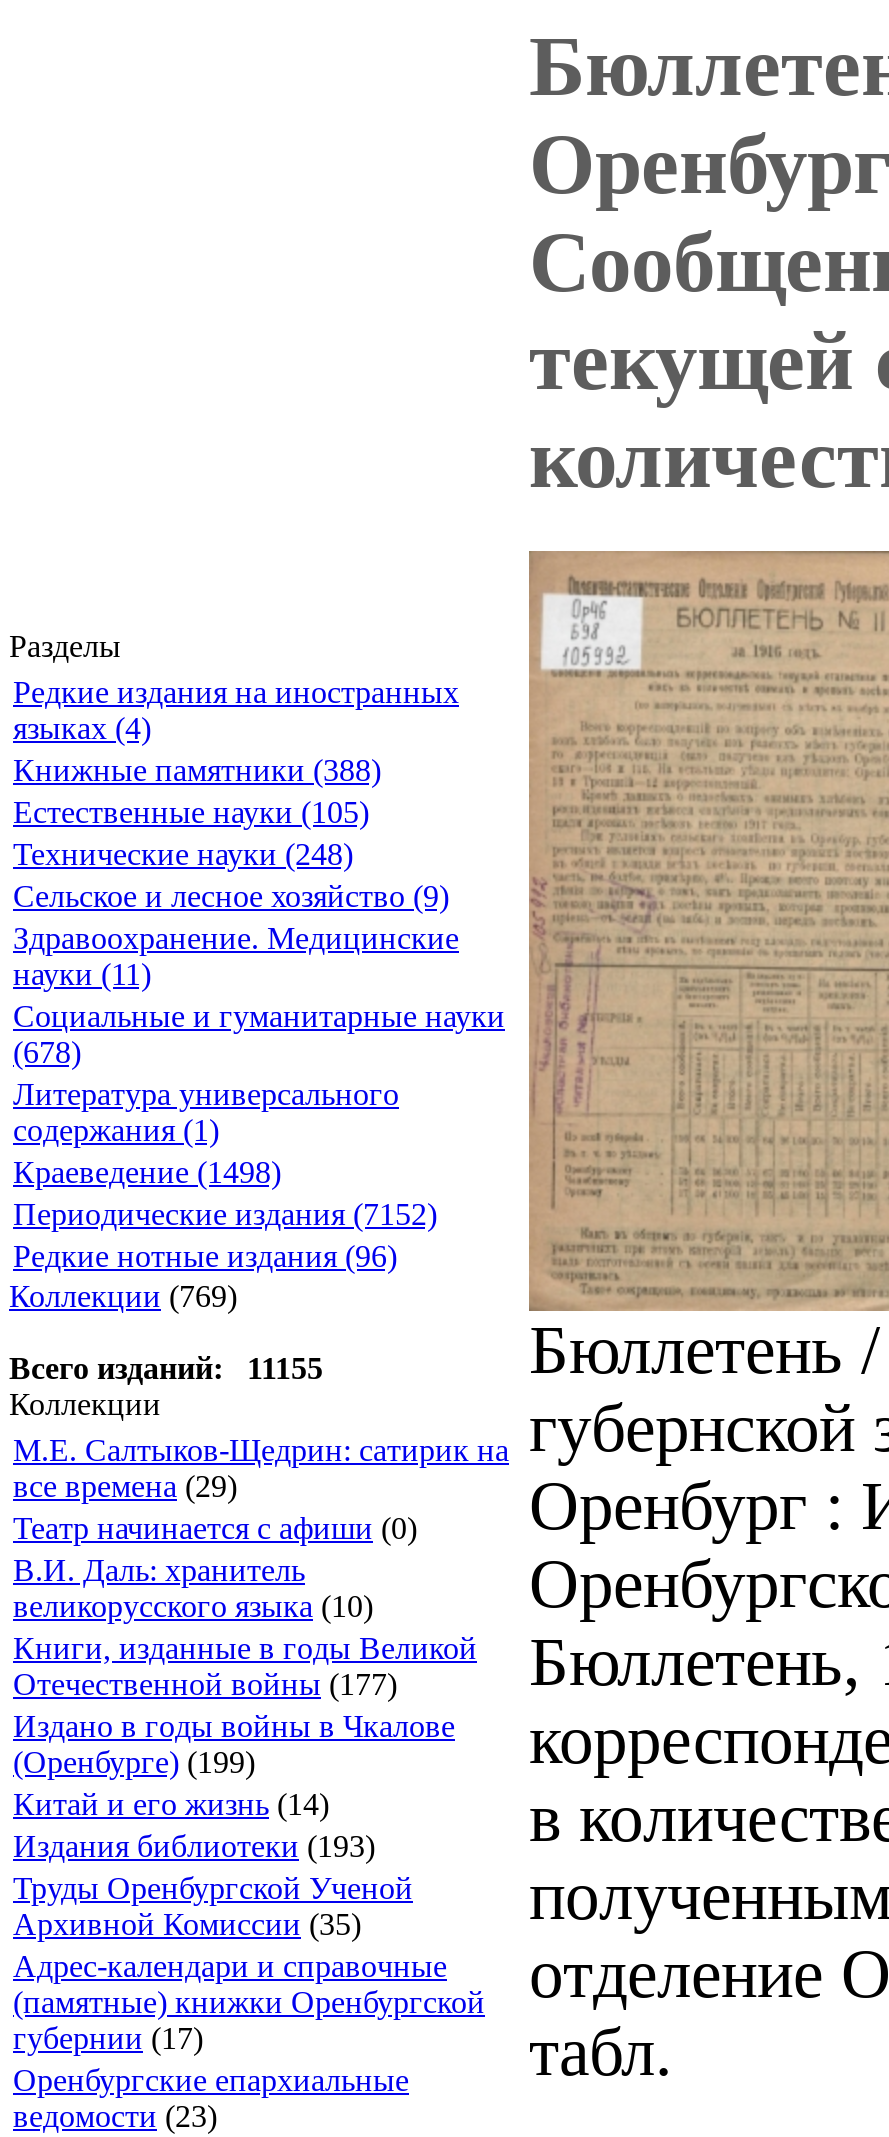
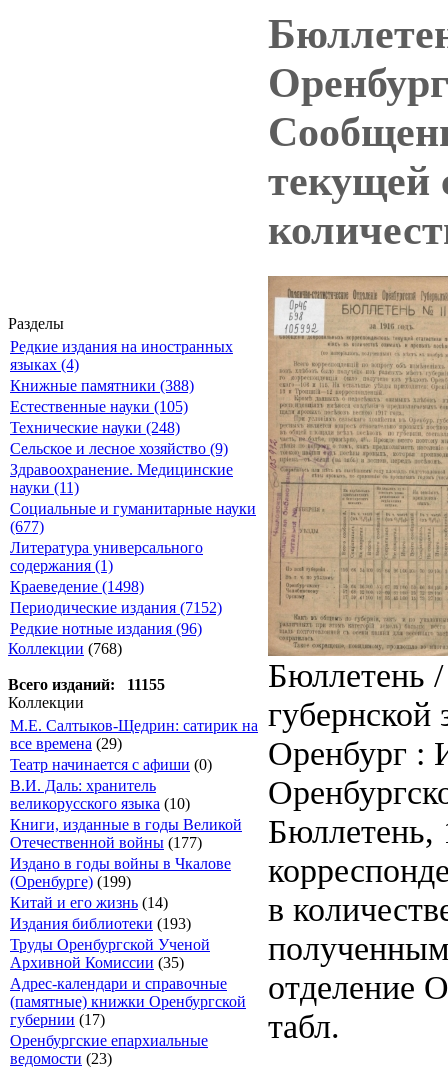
[13,1035,81,1069] (678) -> [10,518,44,535] (677)
[9,1279,237,1313] Коллекции (769) -> [8,640,122,657] Коллекции (768)

